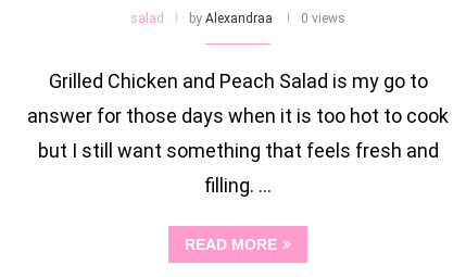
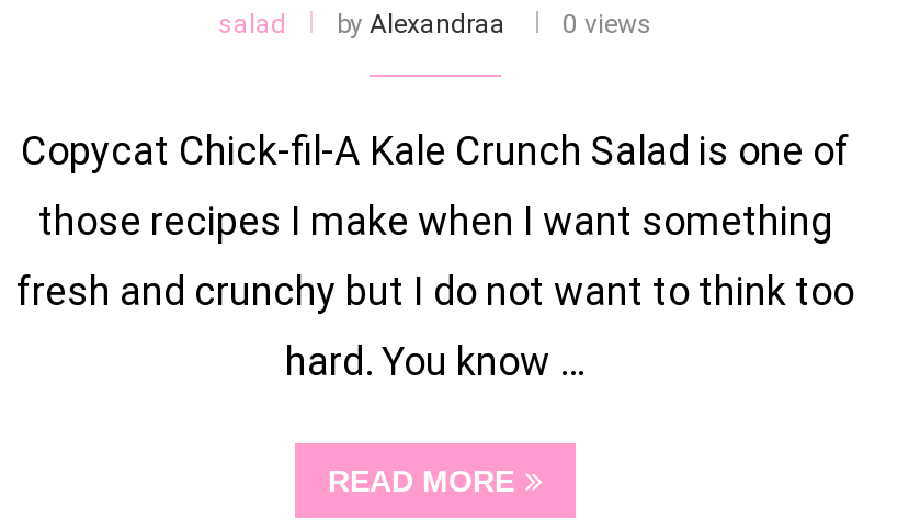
[48,70,427,92] Grilled Chicken and Peach Salad is my go to -> [21,128,850,174] Copycat Chick-fil-A Kale Crunch Salad is one of
[27,104,449,127] answer for those days when it is too hot to cook -> [38,198,832,244] those recipes I make when I want something
[37,139,438,162] but I still want something that feels fresh and -> [16,268,854,314] fresh and crunchy but I do not want to think too
[204,174,272,197] filling. … -> [285,338,586,384] hard. You know …

